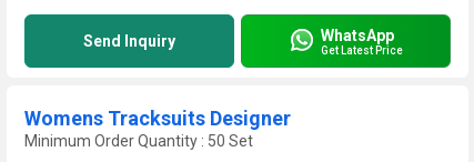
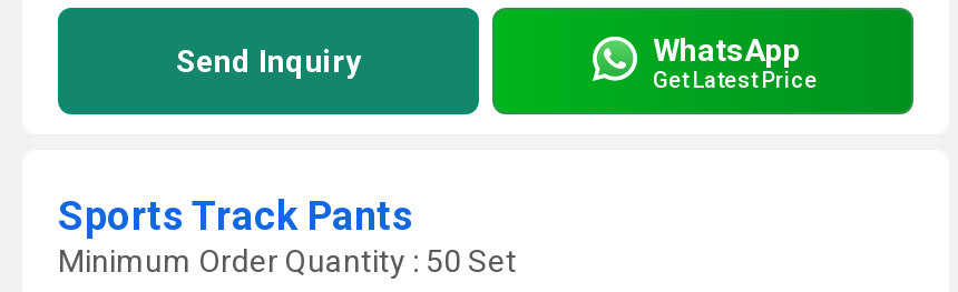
[24,107,291,130] Womens Tracksuits Designer -> [58,192,412,239] Sports Track Pants

